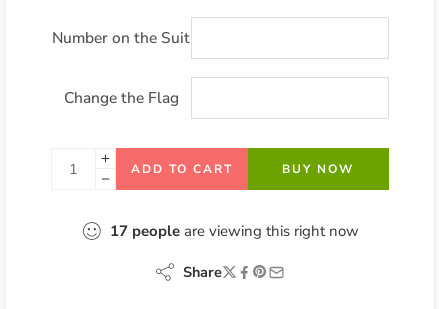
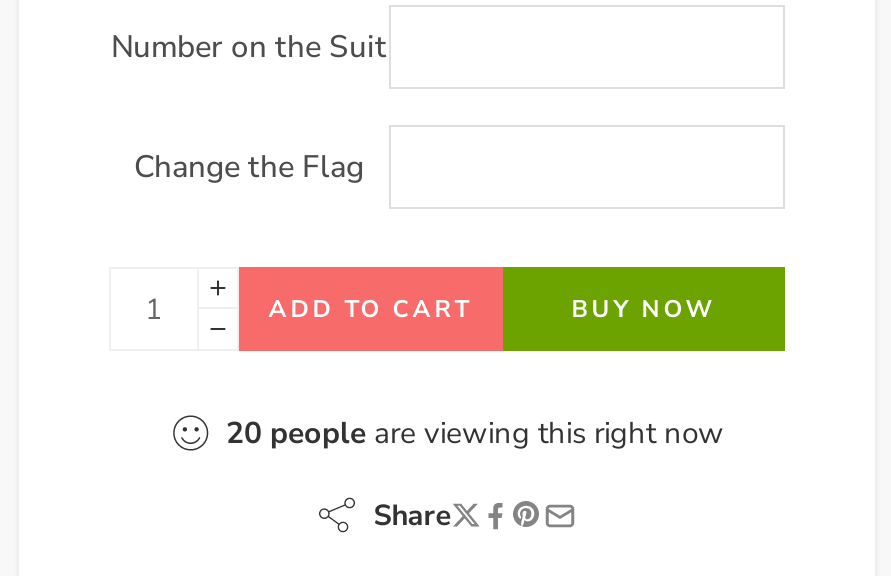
[109,221,358,241] 17 people are viewing this right now -> [226,413,724,453] 20 people are viewing this right now

